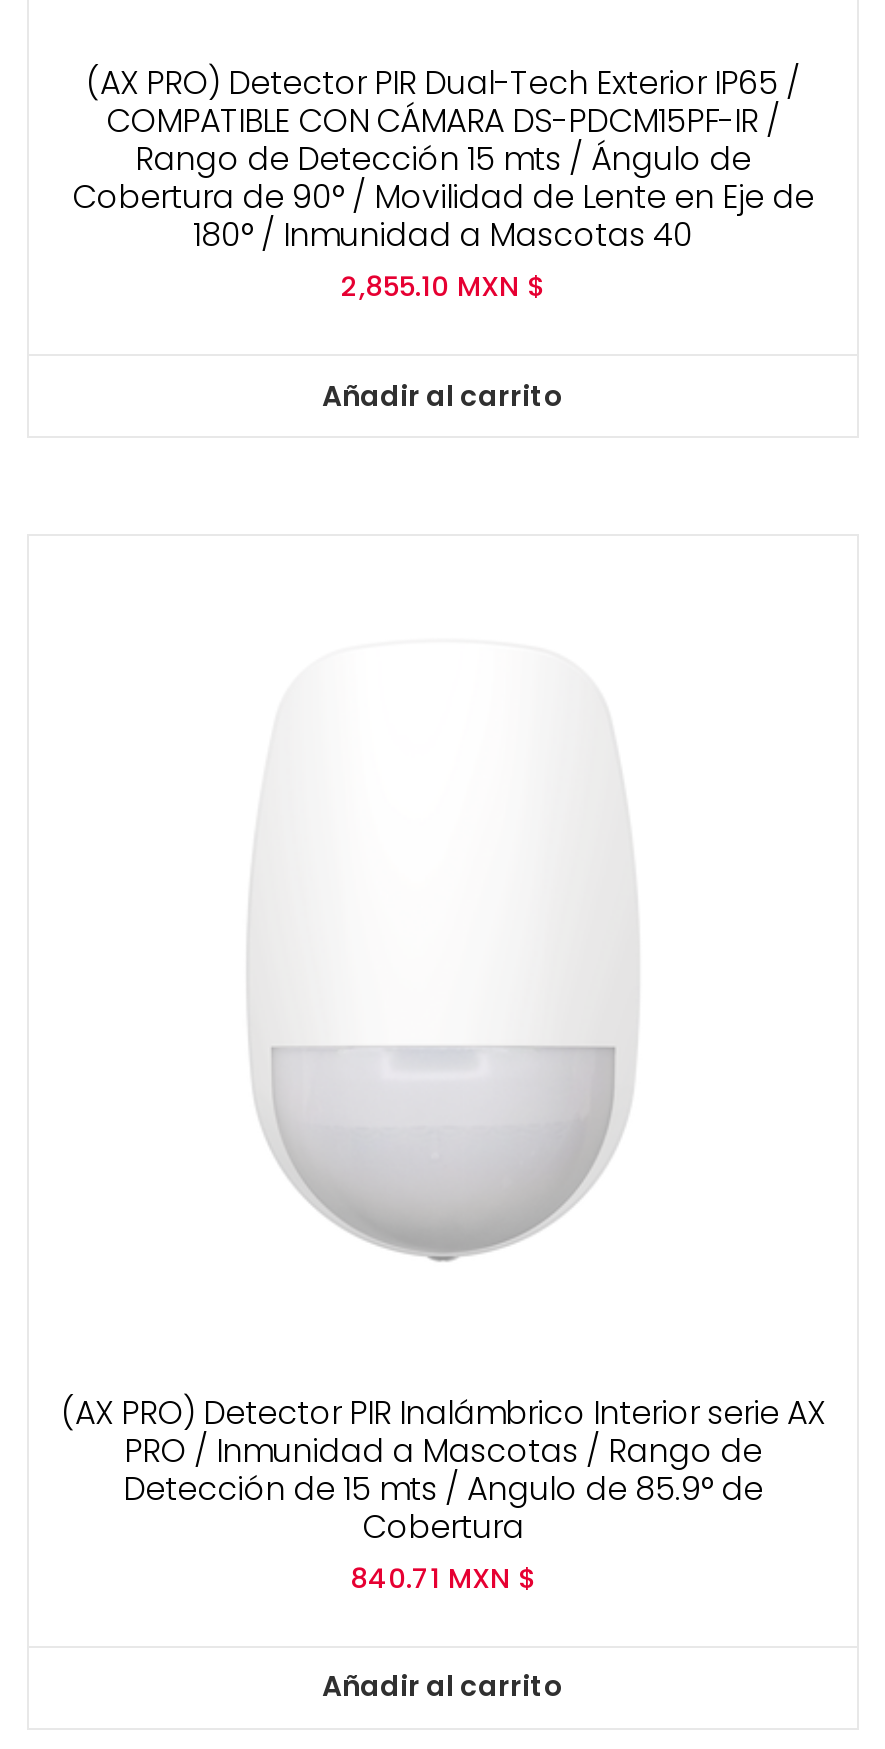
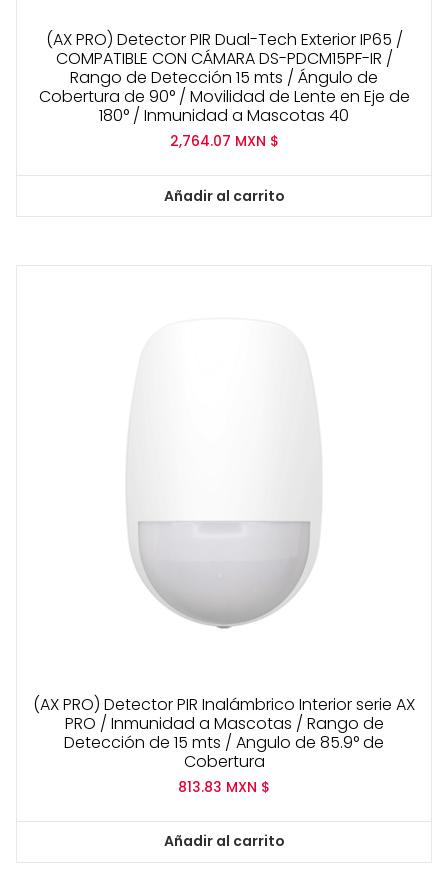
[341,269,545,307] 2,855.10 MXN $ -> [169,132,278,151] 2,764.07 MXN $
[350,1560,536,1598] 840.71 MXN $ -> [178,778,270,797] 813.83 MXN $

